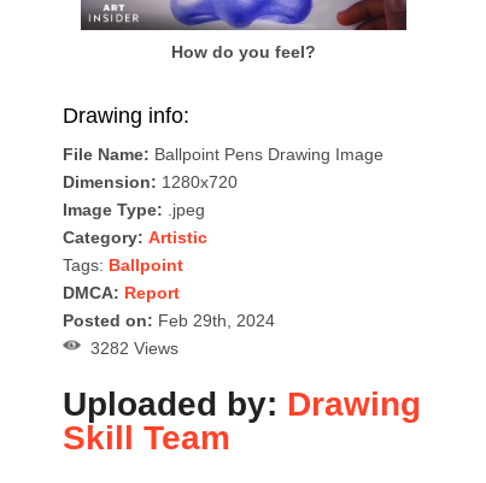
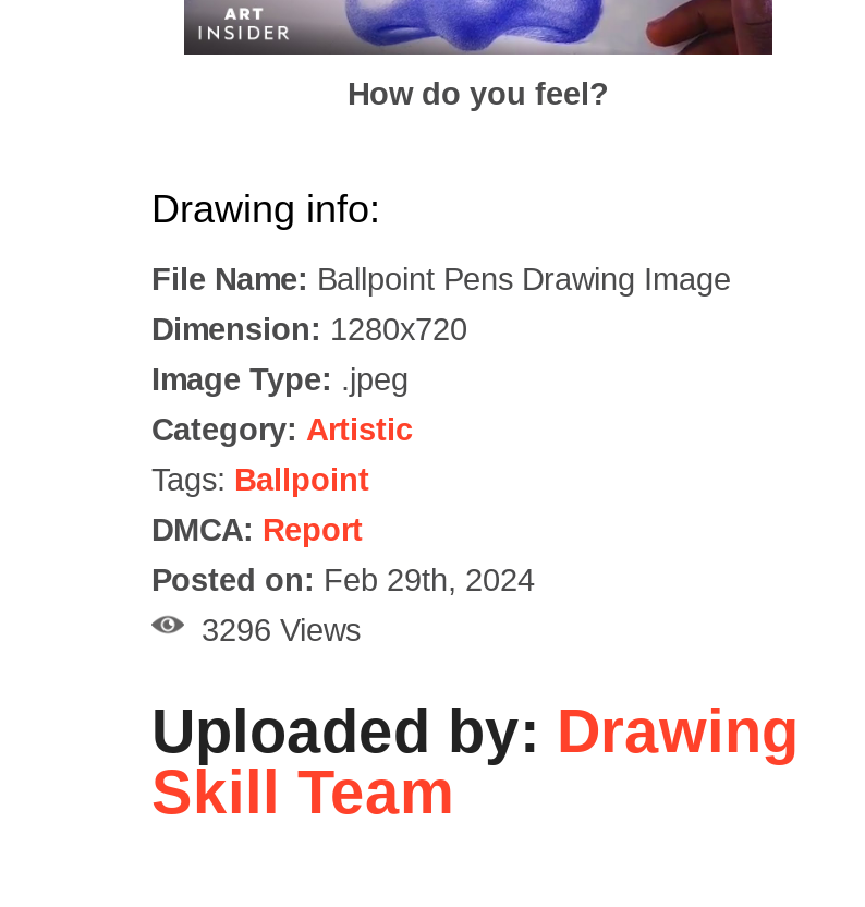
[81,339,178,358] 3282 Views -> [184,613,361,648] 3296 Views

